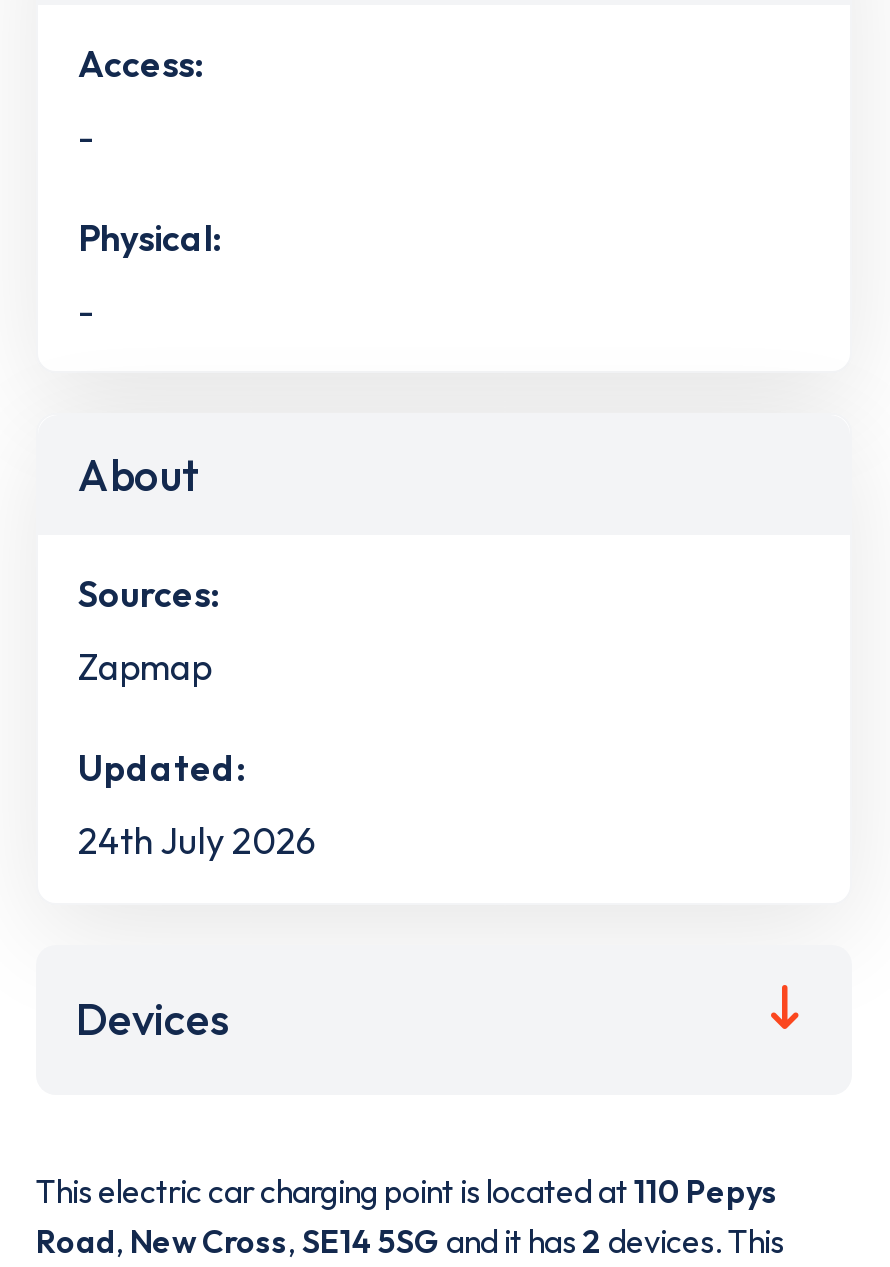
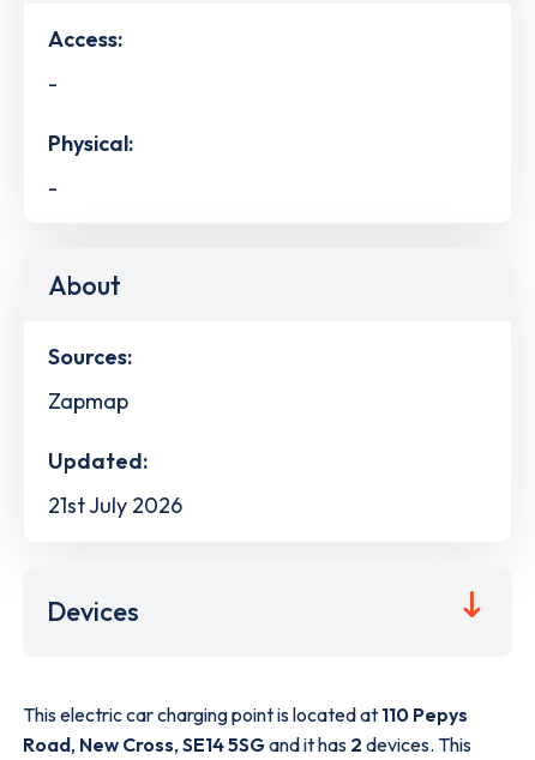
[78,819,316,865] 24th July 2026 -> [48,491,182,519] 21st July 2026

